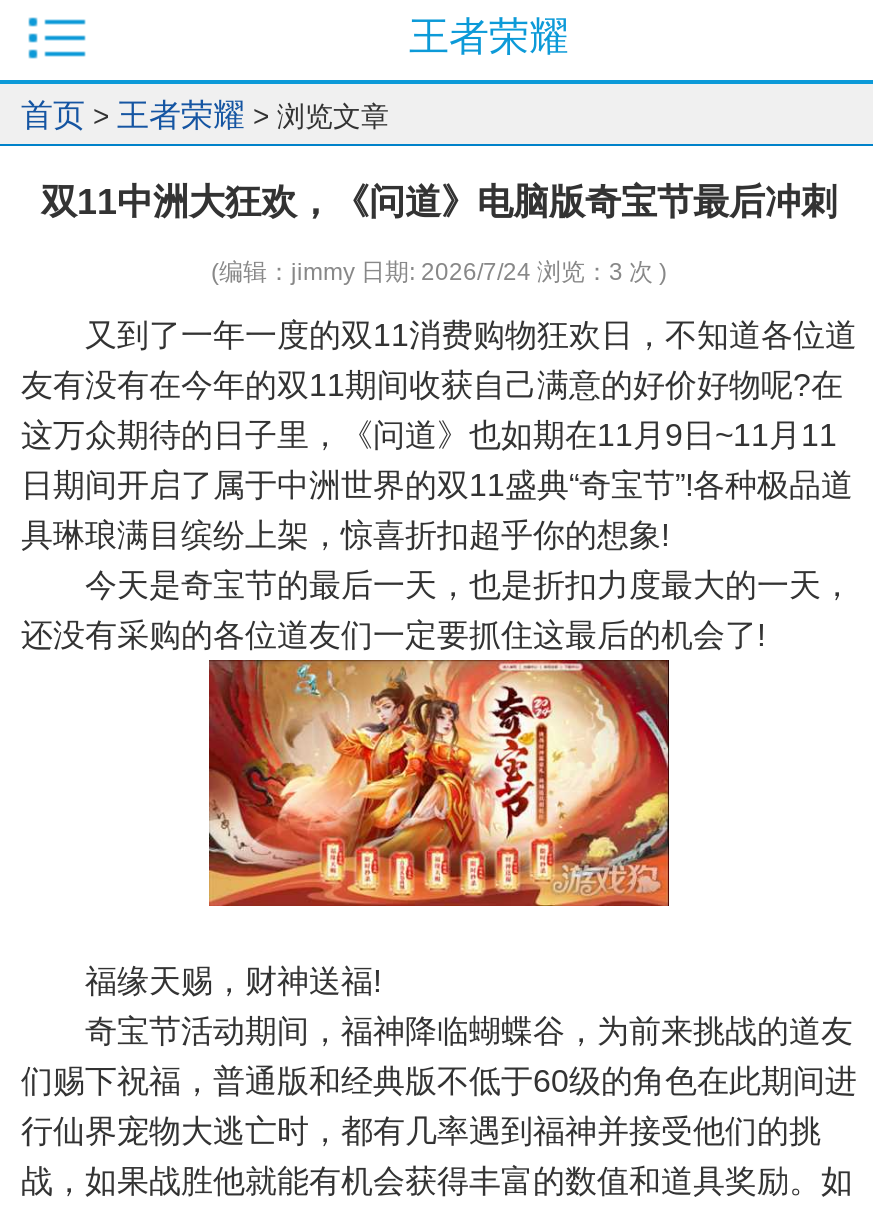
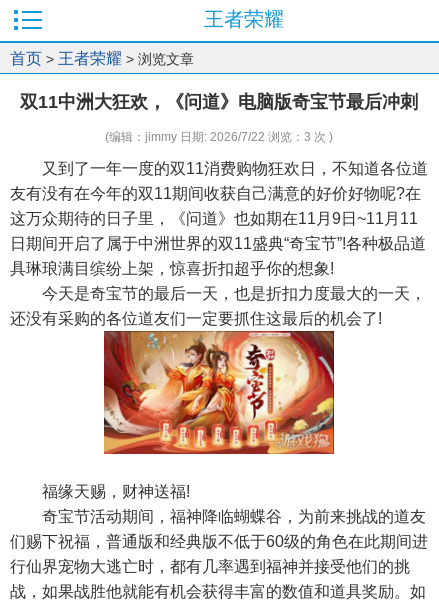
[211,258,667,286] (编辑：jimmy 日期: 2026/7/24 浏览：3 次 ) -> [105,130,333,144] (编辑：jimmy 日期: 2026/7/22 浏览：3 次 )

